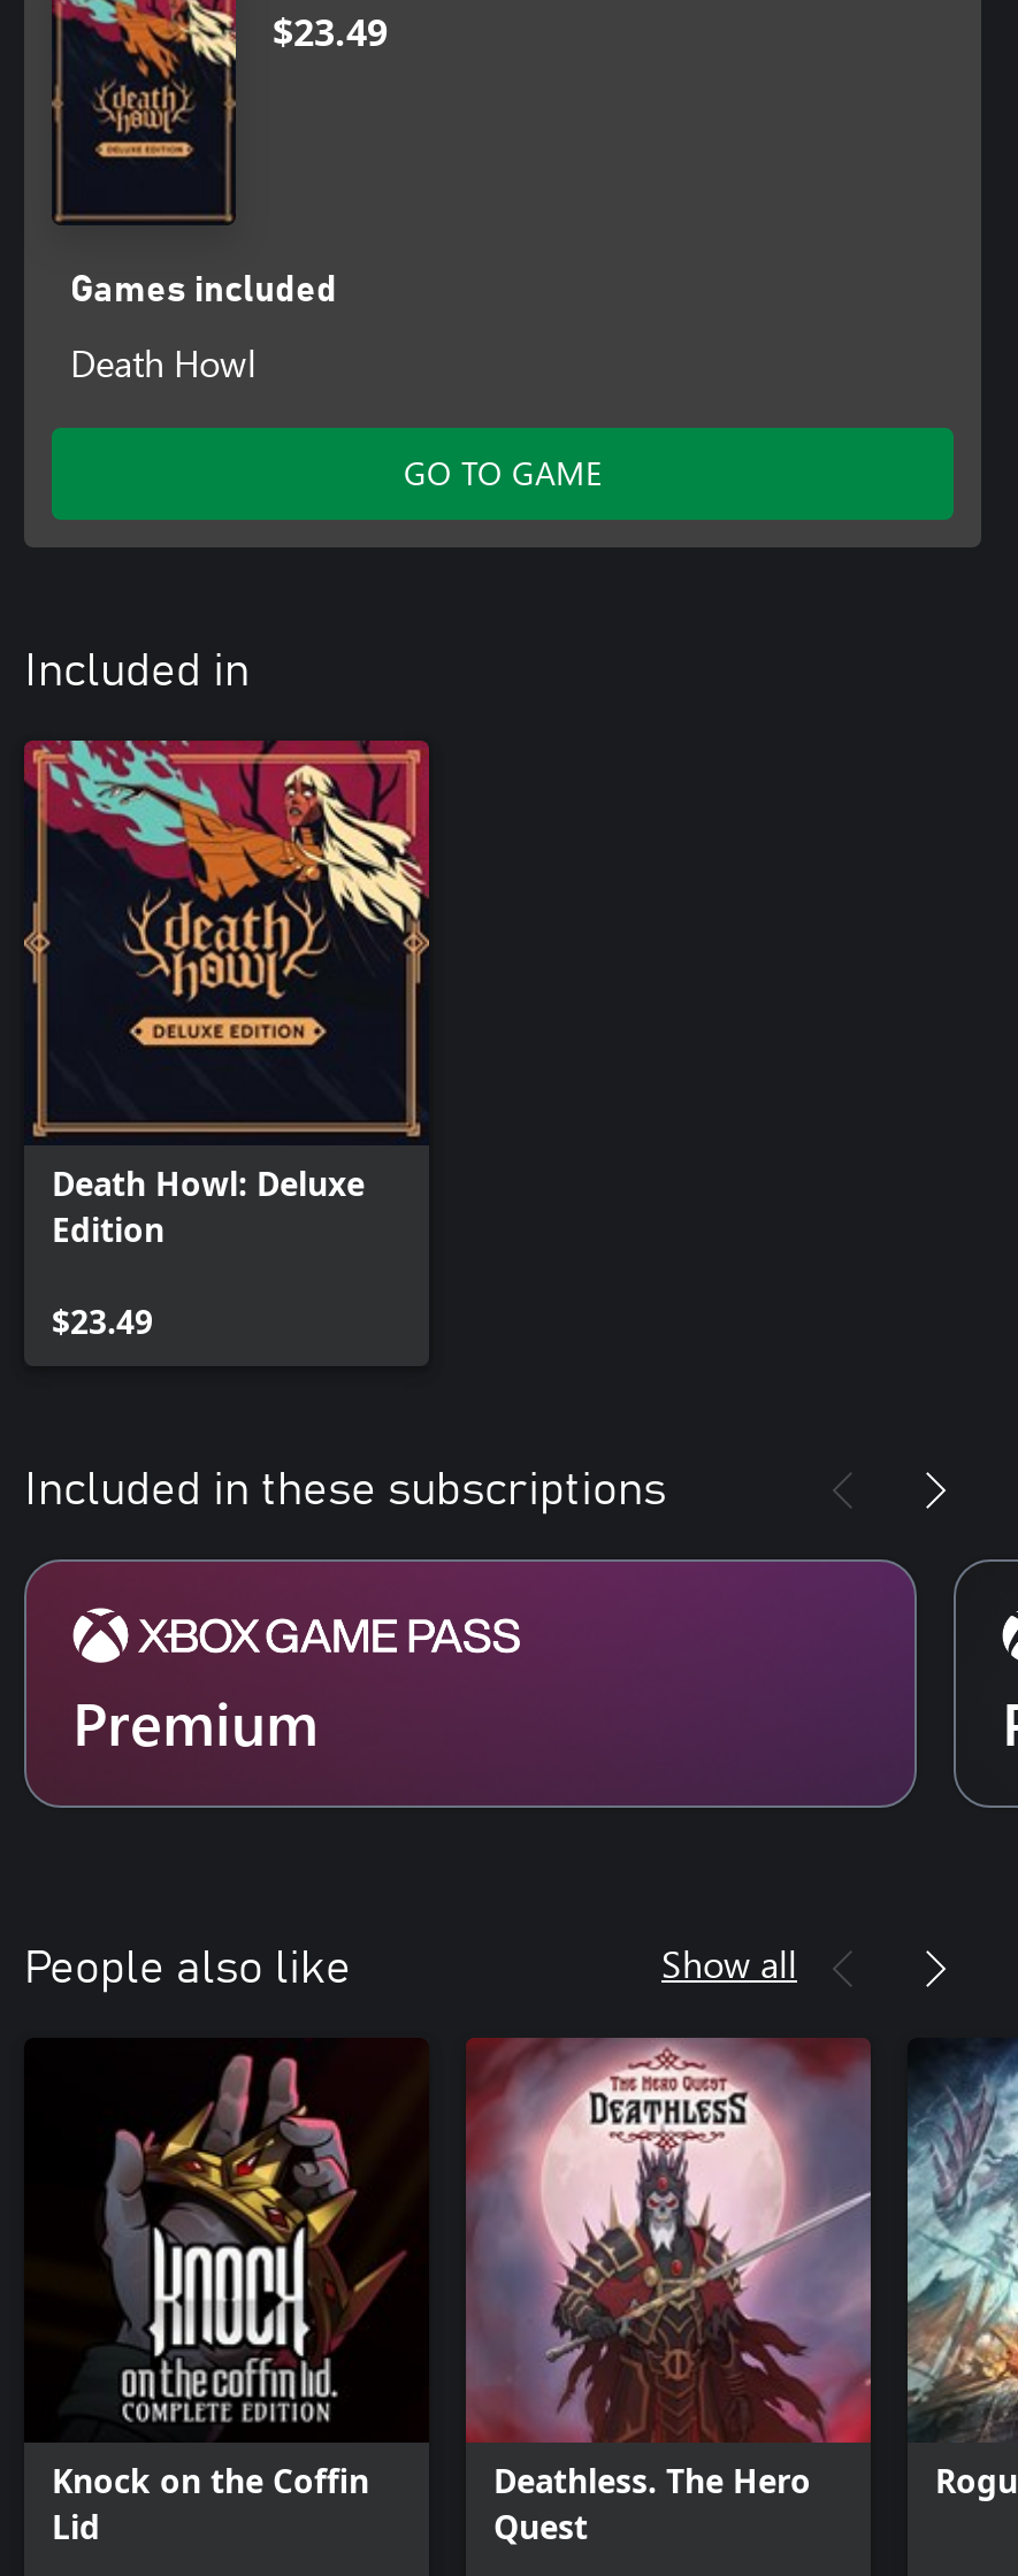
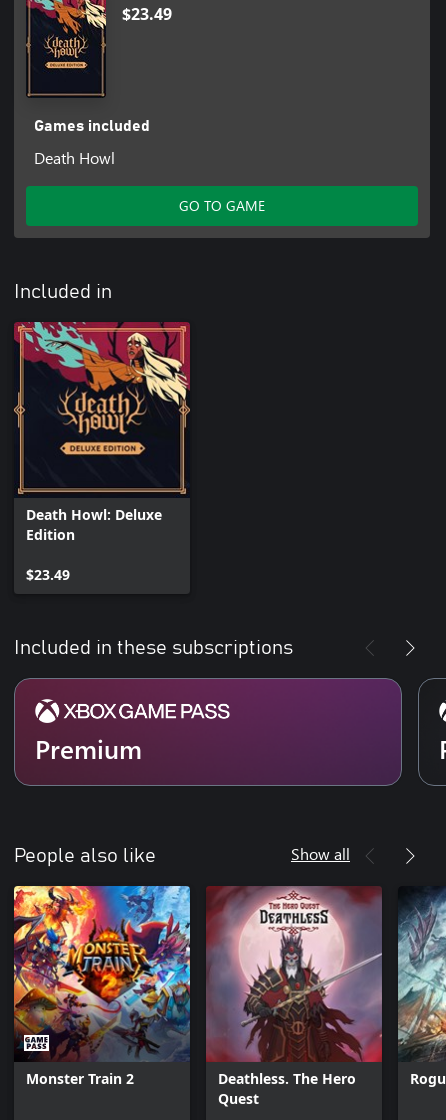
[24,2038,429,2549] [image] | Knock on the Coffin | Lid -> [13,885,191,1088] [image] | Monster Train 2

